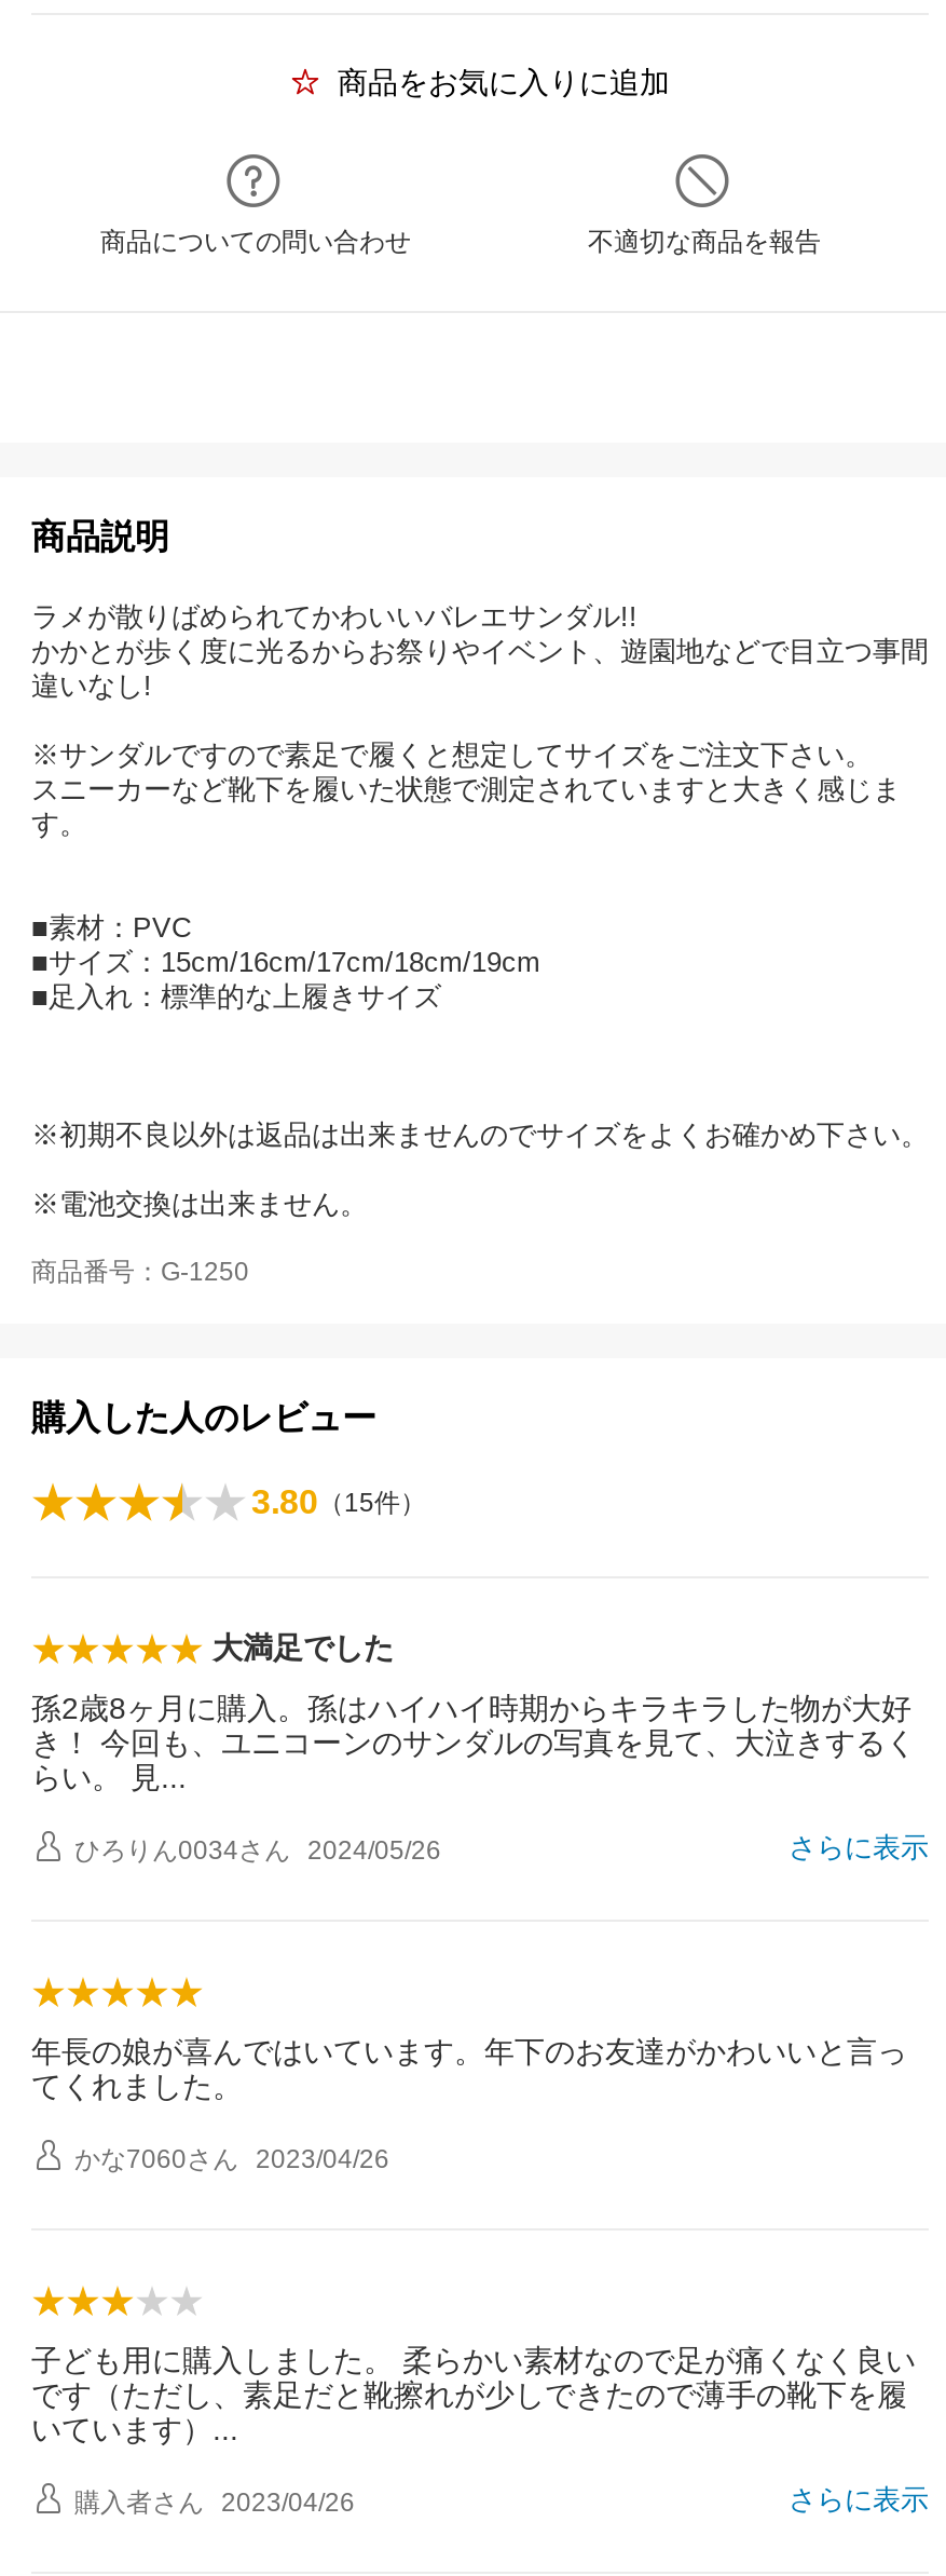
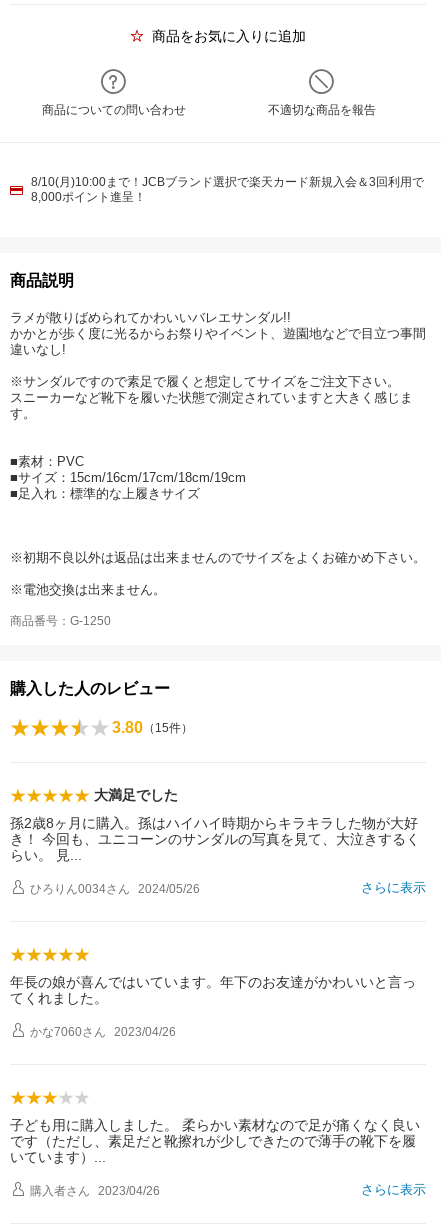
none -> [31,175,424,204] 8/10(月)10:00まで！JCBブランド選択で楽天カード新規入会＆3回利用で | 8,000ポイント進呈！

